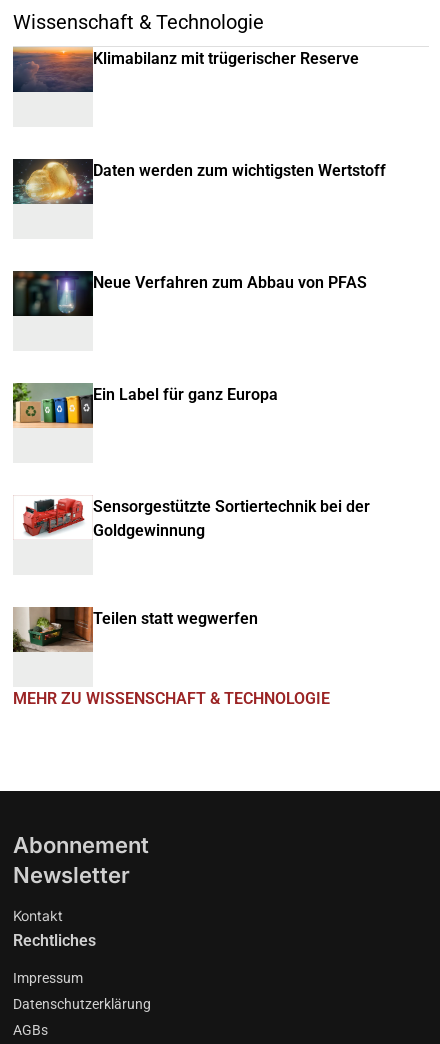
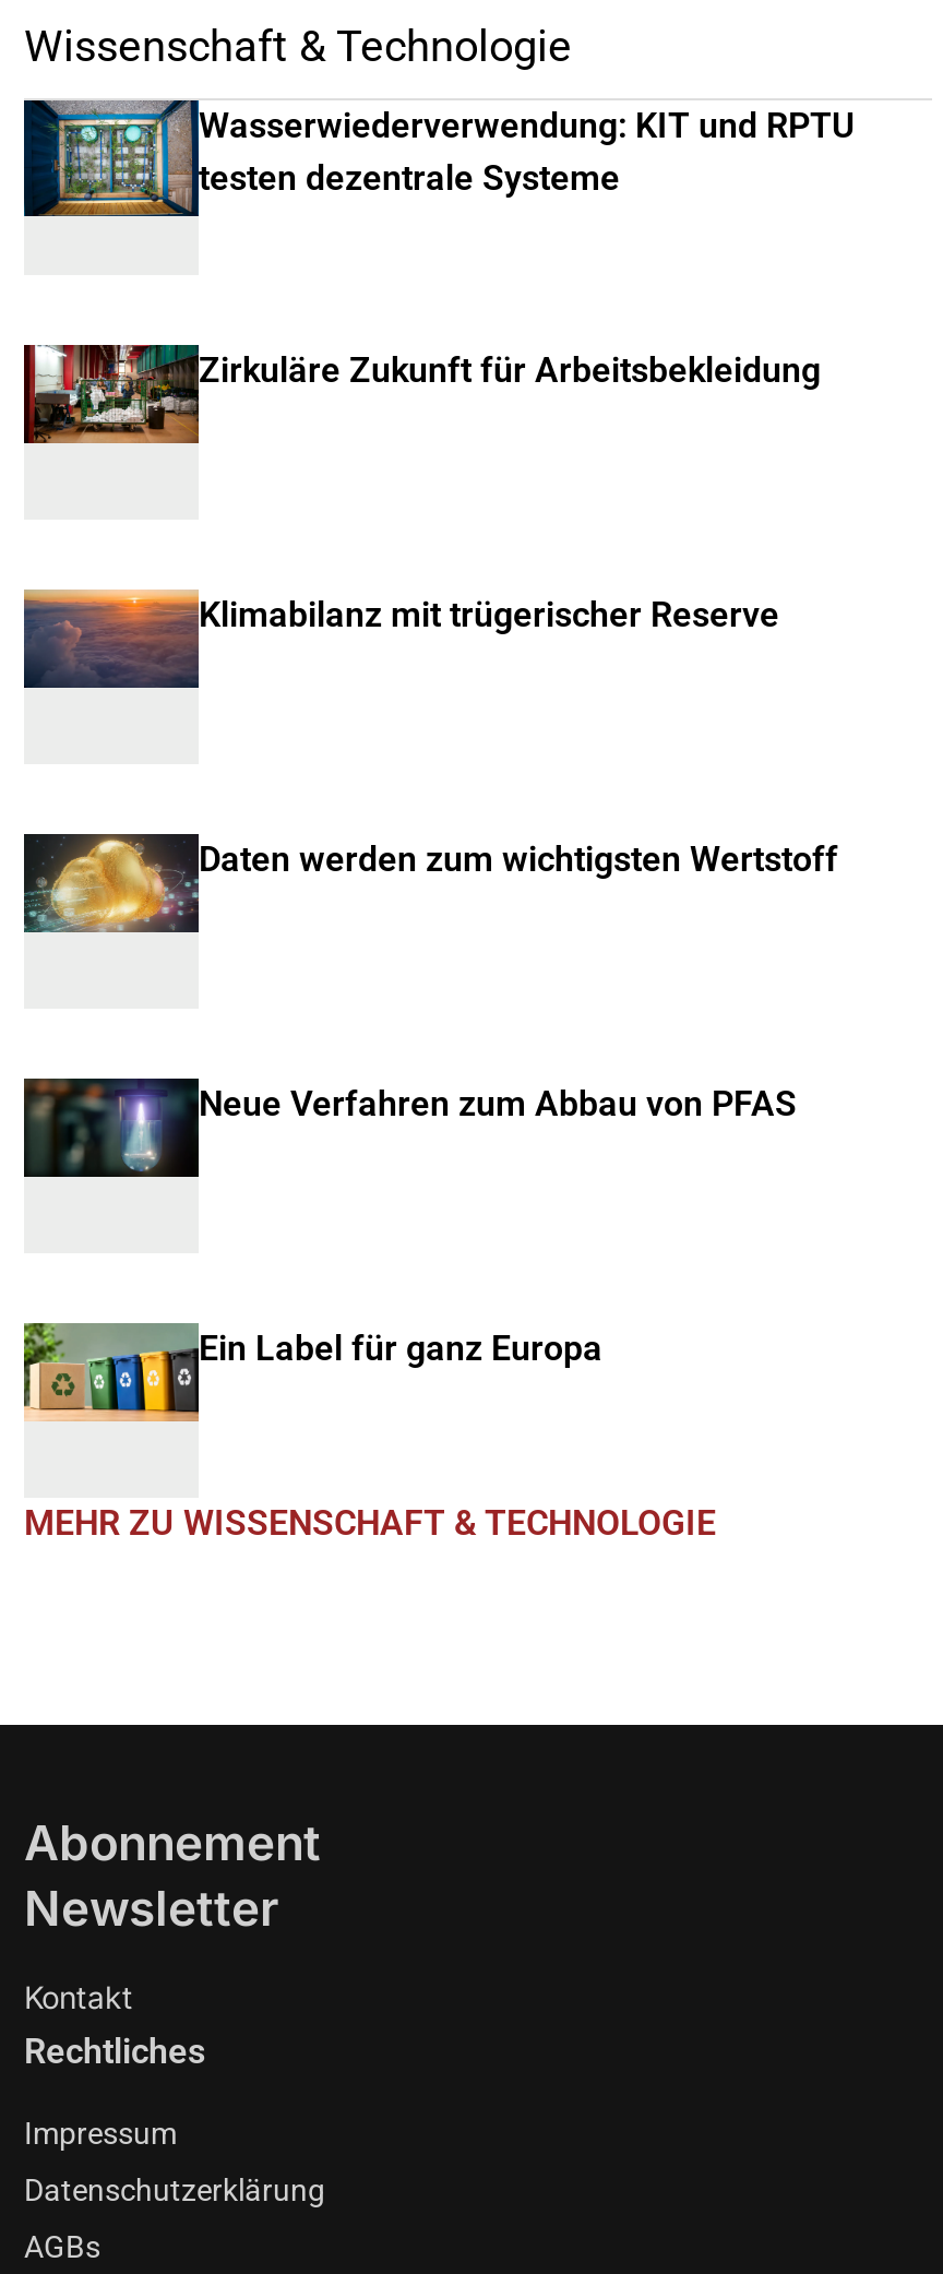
none -> [22,98,856,218] [image] | Wasserwiederverwendung: KIT und RPTU | testen dezentrale Systeme
none -> [24,343,821,445] [image] | Zirkuläre Zukunft für Arbeitsbekleidung
moved [12,47,386,404] -> [22,590,838,1369]: [image] | Klimabilanz mit trügerischer Reserve | Daten werden zum wichtigsten Wertstoff | Neue Verfahren zum Abbau von PFAS | Ein Label für ganz Europa
moved [11,382,92,429] -> [20,1321,196,1424]: [image]
[22,497,370,540] [image] | Sensorgestützte Sortiertechnik bei der | Goldgewinnung -> none
[12,606,258,653] [image] | Teilen statt wegwerfen -> none

